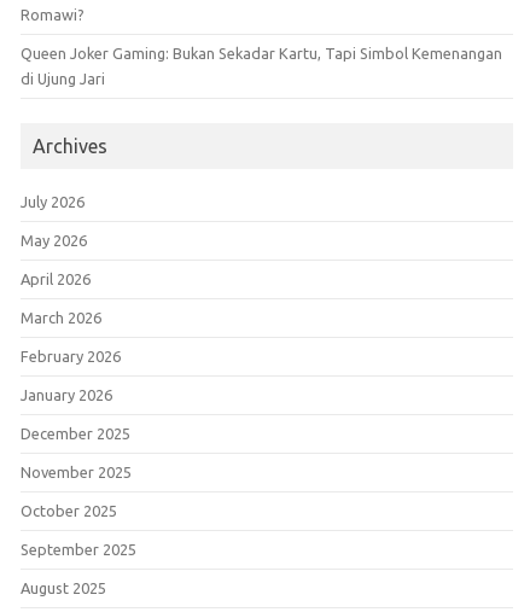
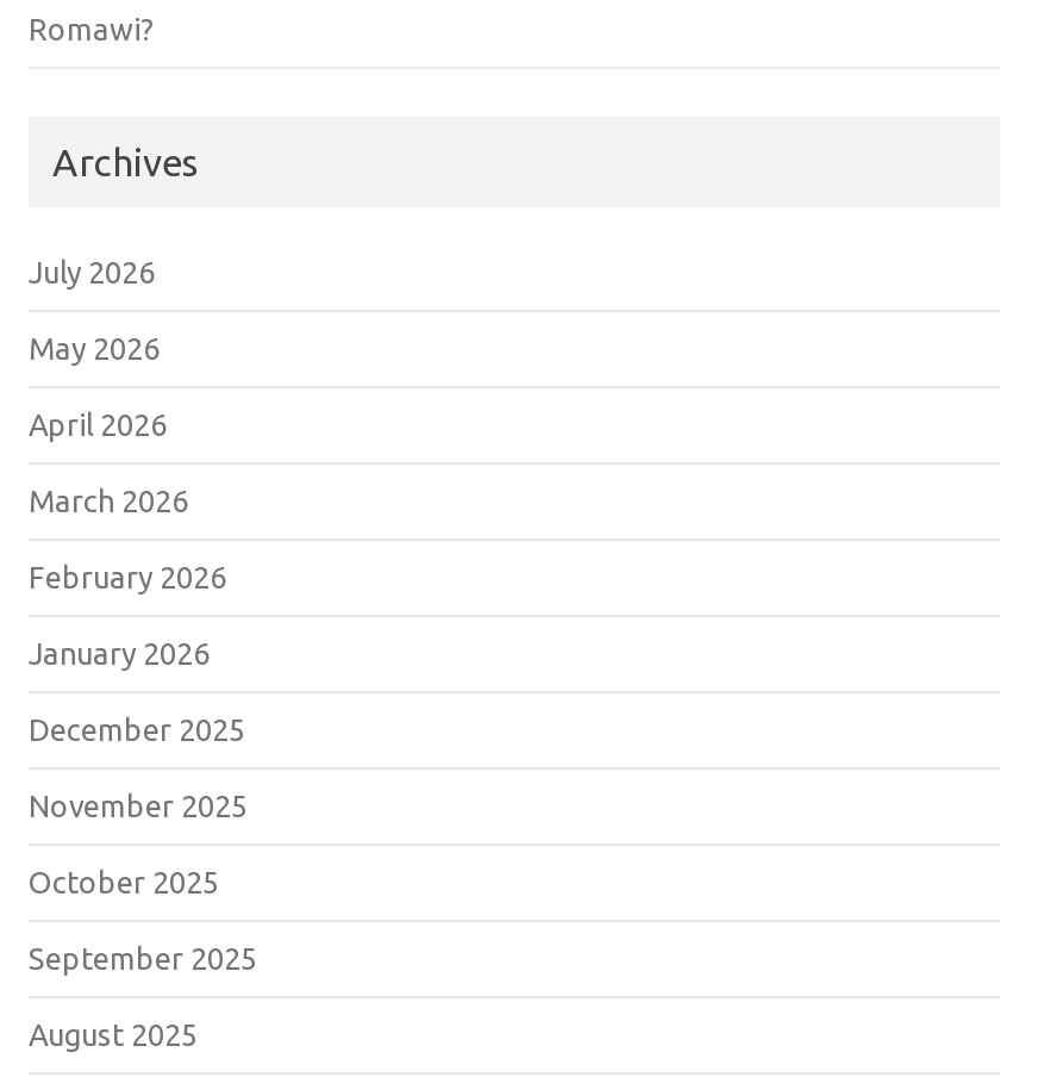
[21,45,502,87] Queen Joker Gaming: Bukan Sekadar Kartu, Tapi Simbol Kemenangan | di Ujung Jari -> none

